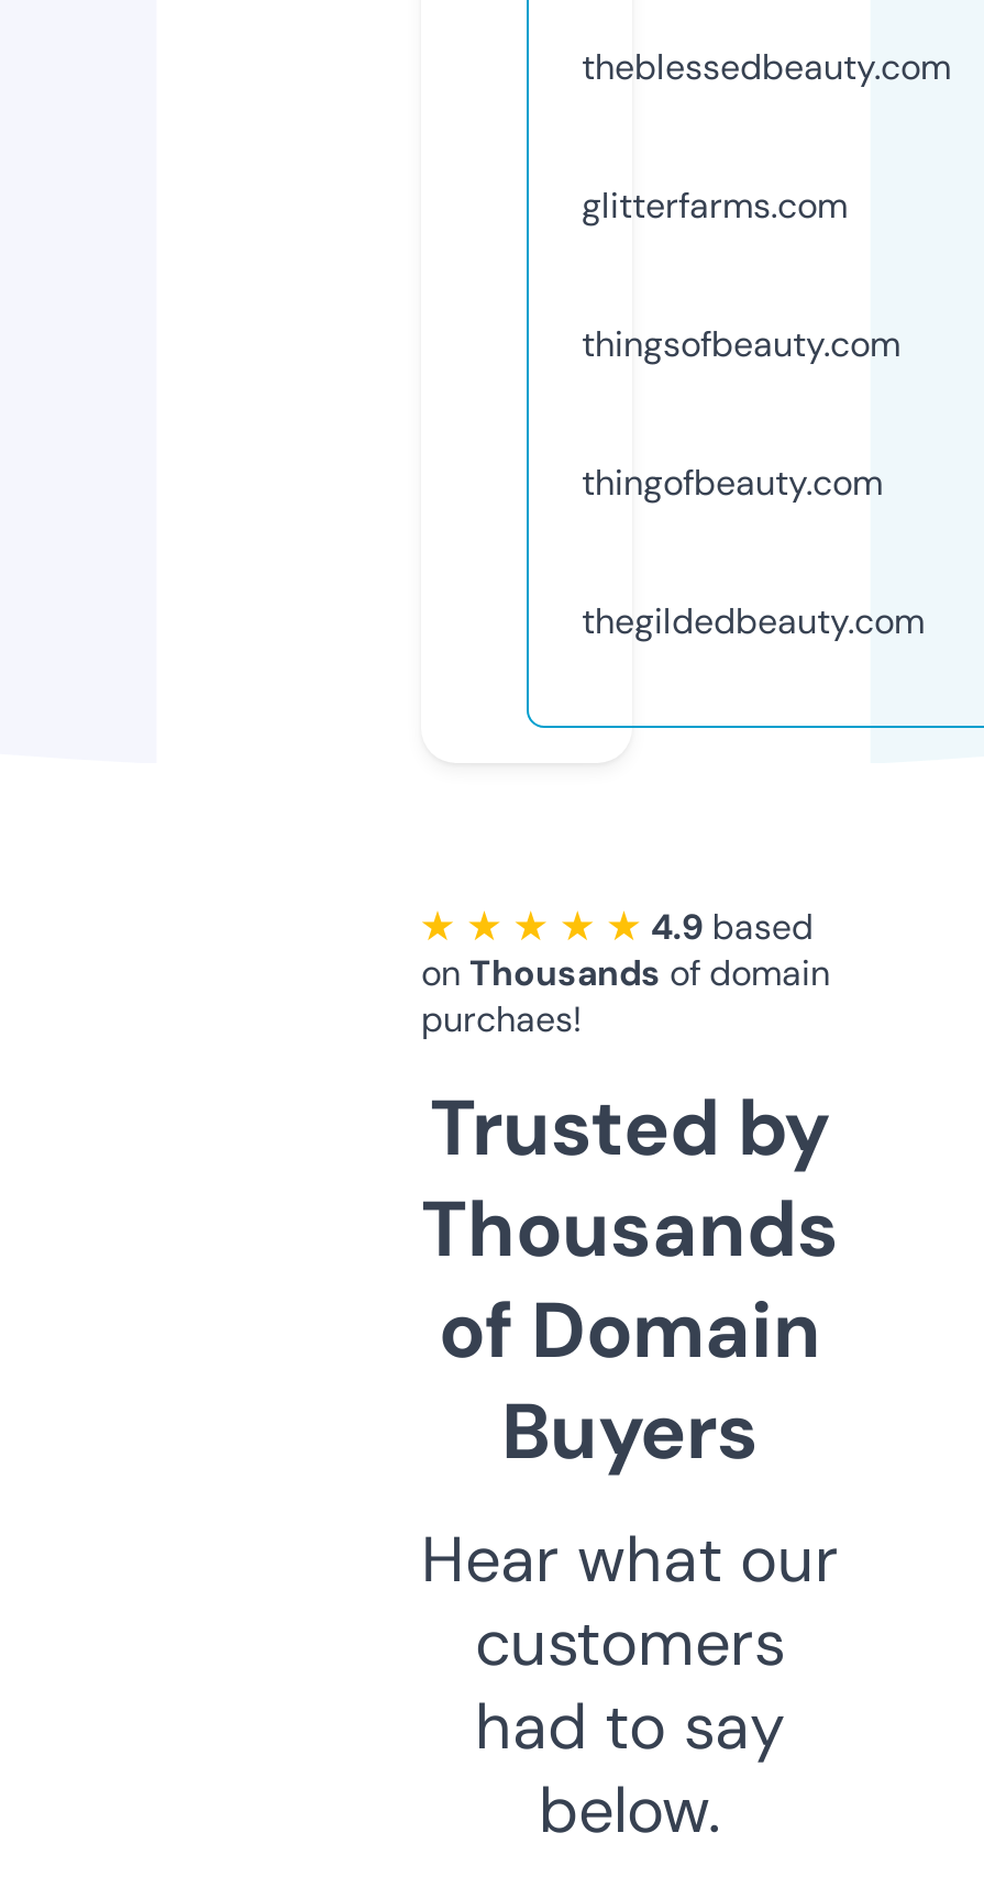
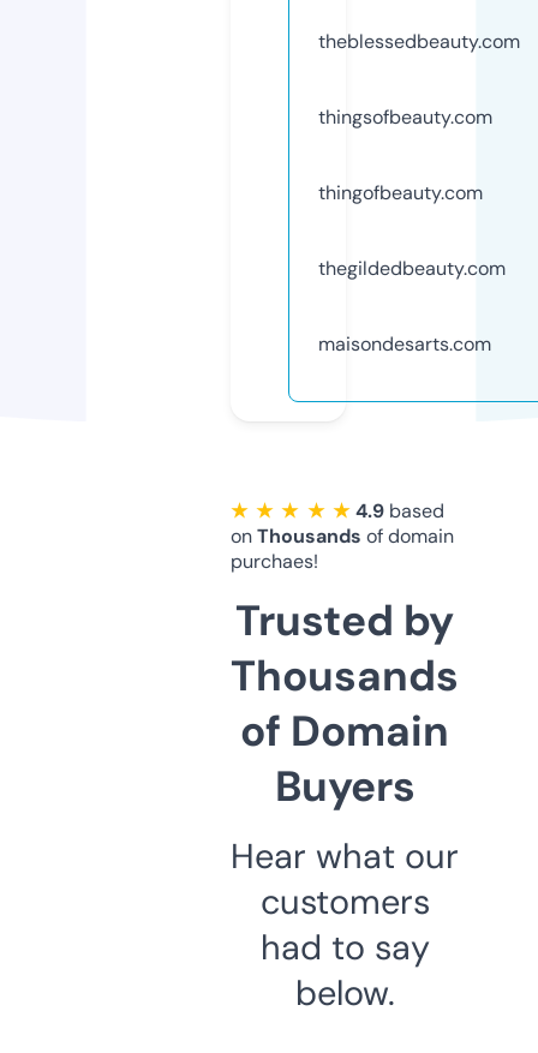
[582,182,848,228] glitterfarms.com -> none
moved [582,321,925,644] -> [318,104,506,281]: thingsofbeauty.com | thingofbeauty.com | thegildedbeauty.com
none -> [318,331,491,356] maisondesarts.com

